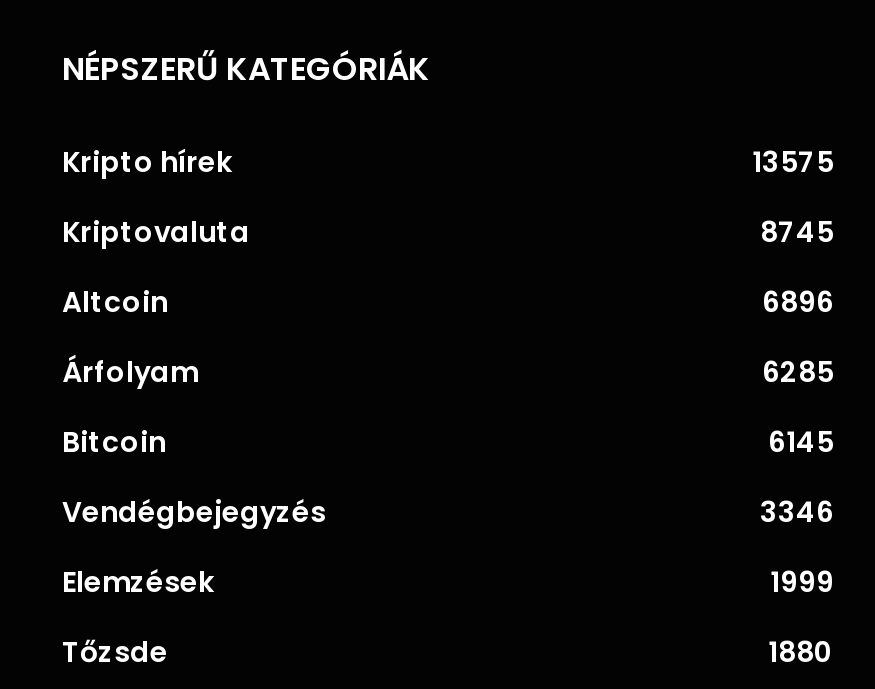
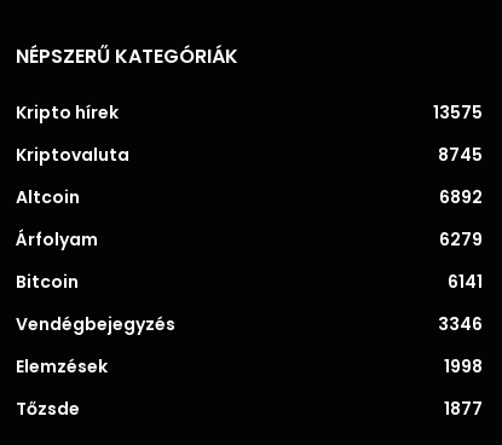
[762,282,834,322] 6896 -> [439,185,483,209] 6892
[762,352,834,392] 6285 -> [439,228,483,252] 6279
[768,422,834,462] 6145 -> [448,270,483,294] 6141
[770,562,834,602] 1999 -> [444,355,483,379] 1998
[768,632,834,672] 1880 -> [444,397,483,421] 1877

